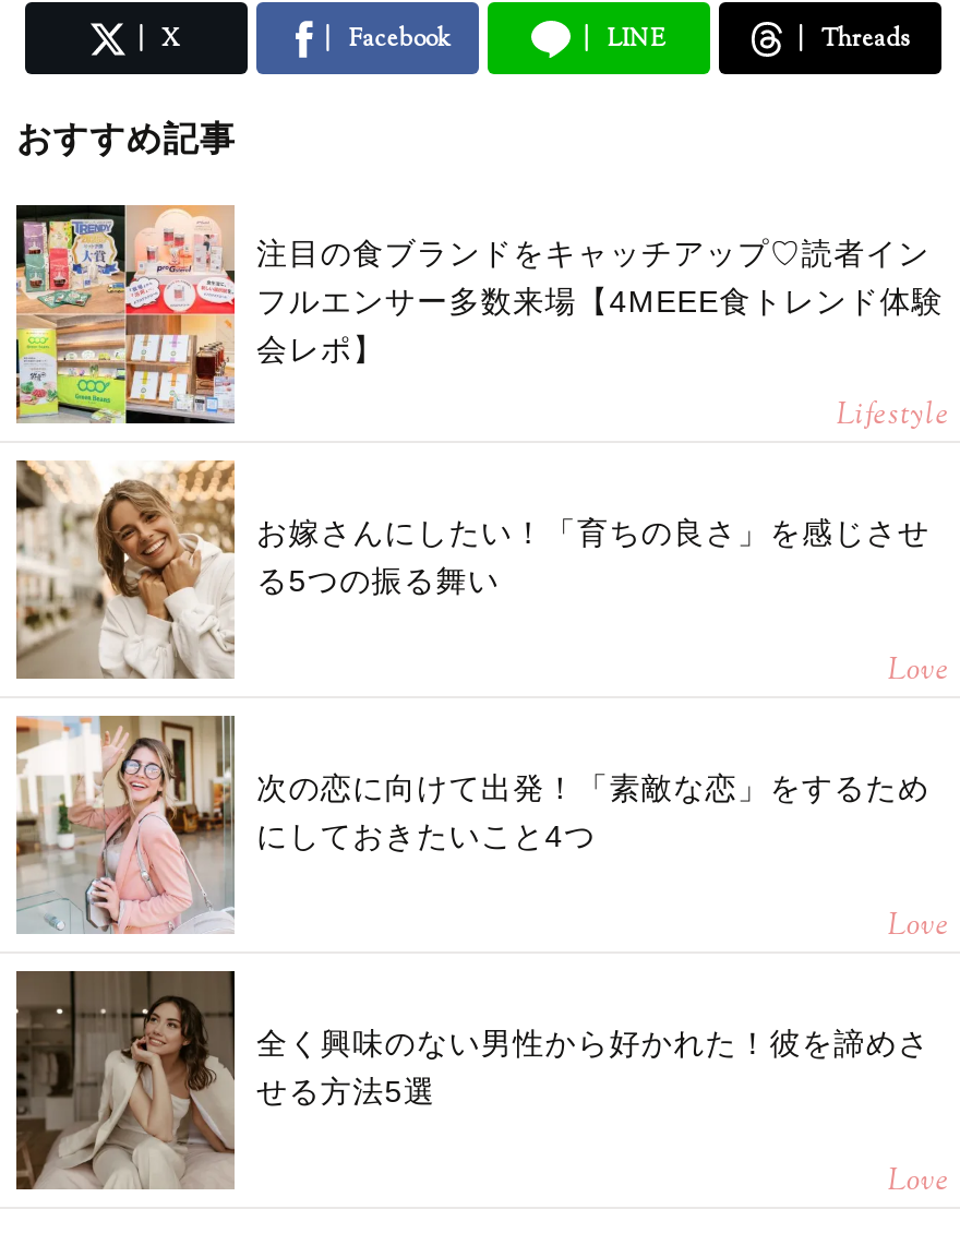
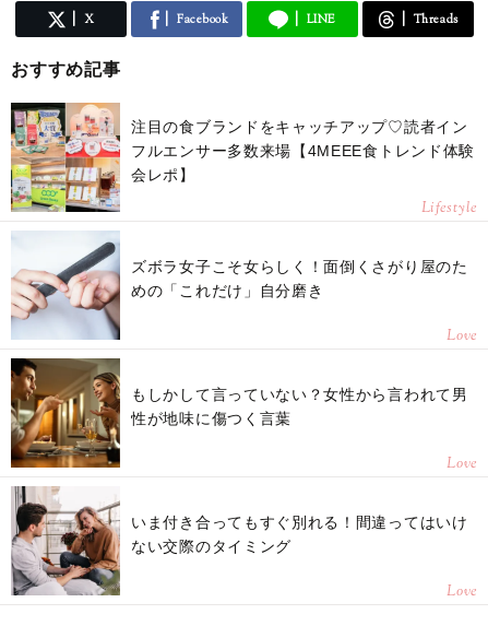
[14,458,930,681] [image] | お嫁さんにしたい！「育ちの良さ」を感じさせ | る5つの振る舞い -> [11,231,468,340] [image] | ズボラ女子こそ女らしく！面倒くさがり屋のた | めの「これだけ」自分磨き
[14,716,930,934] [image] | 次の恋に向けて出発！「素敵な恋」をするため | にしておきたいこと4つ -> [10,357,468,469] [image] | もしかして言っていない？女性から言われて男 | 性が地味に傷つく言葉
[14,969,930,1189] [image] | 全く興味のない男性から好かれた！彼を諦めさ | せる方法5選 -> [11,486,468,595] [image] | いま付き合ってもすぐ別れる！間違ってはいけ | ない交際のタイミング

